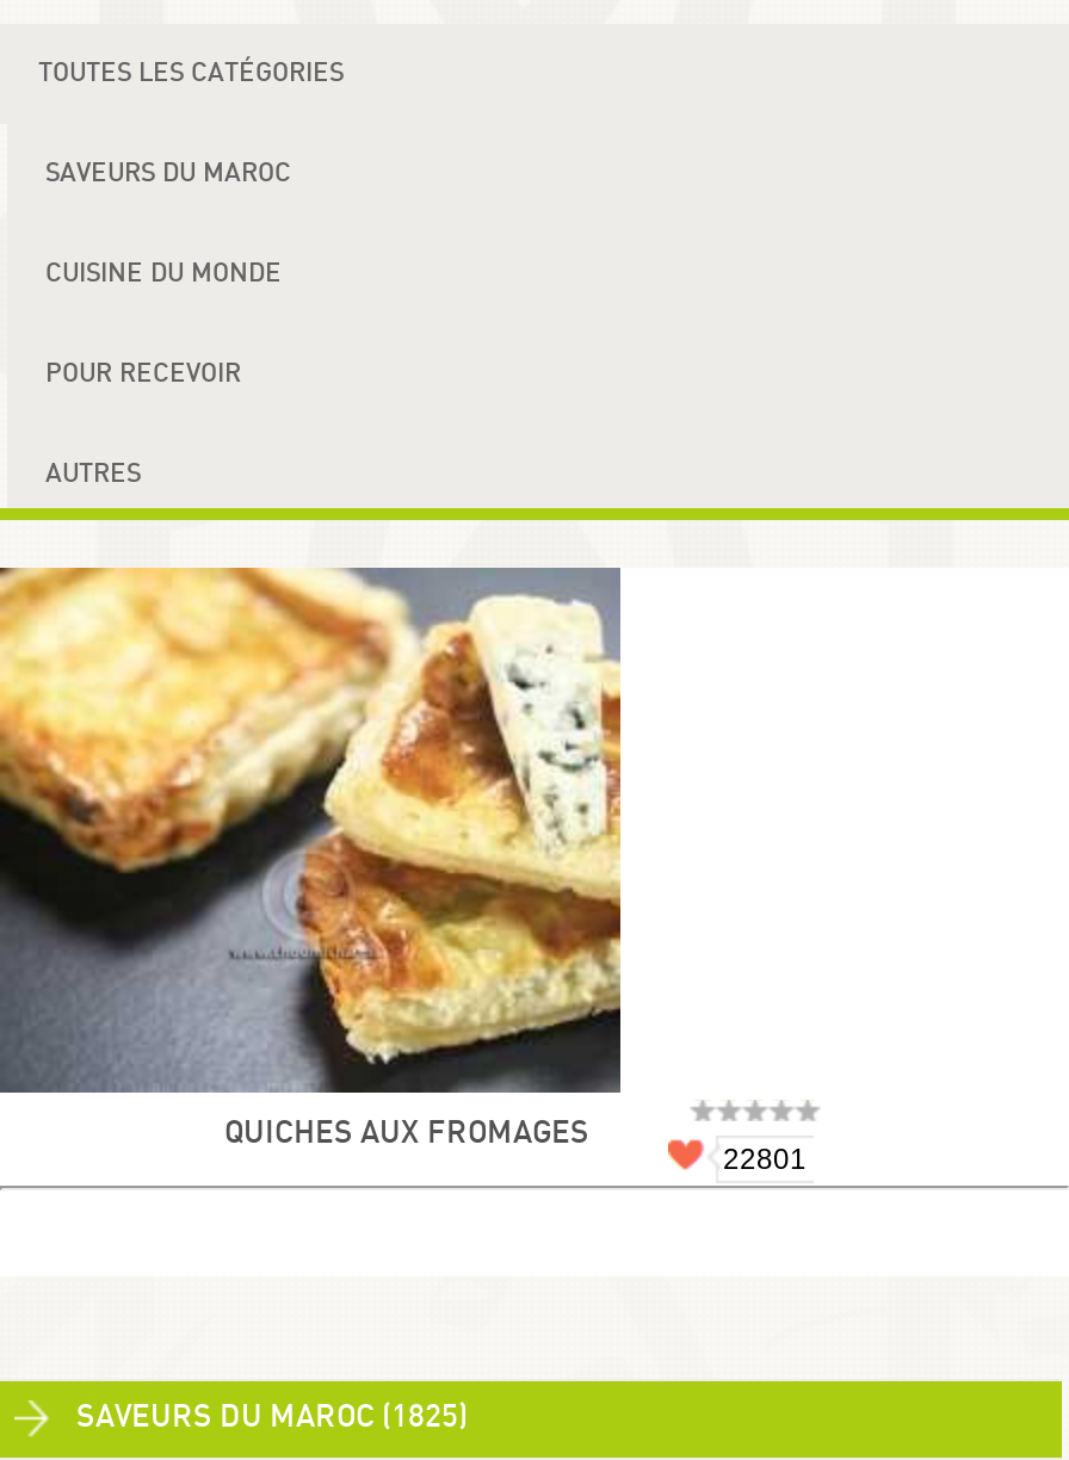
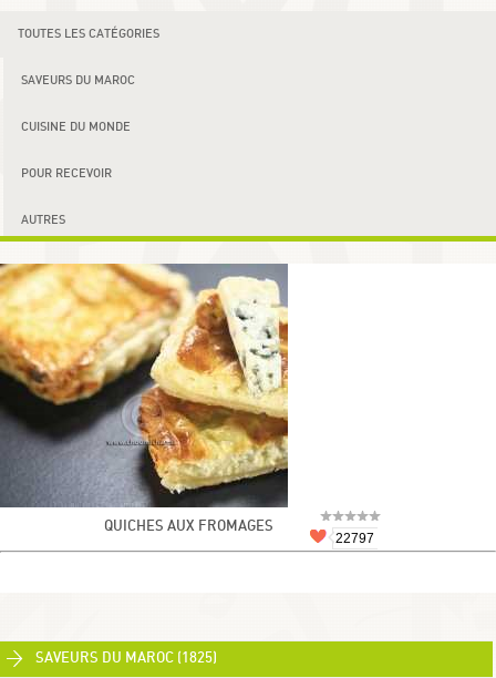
[723,1143,807,1176] 22801 -> [335,531,374,546] 22797

